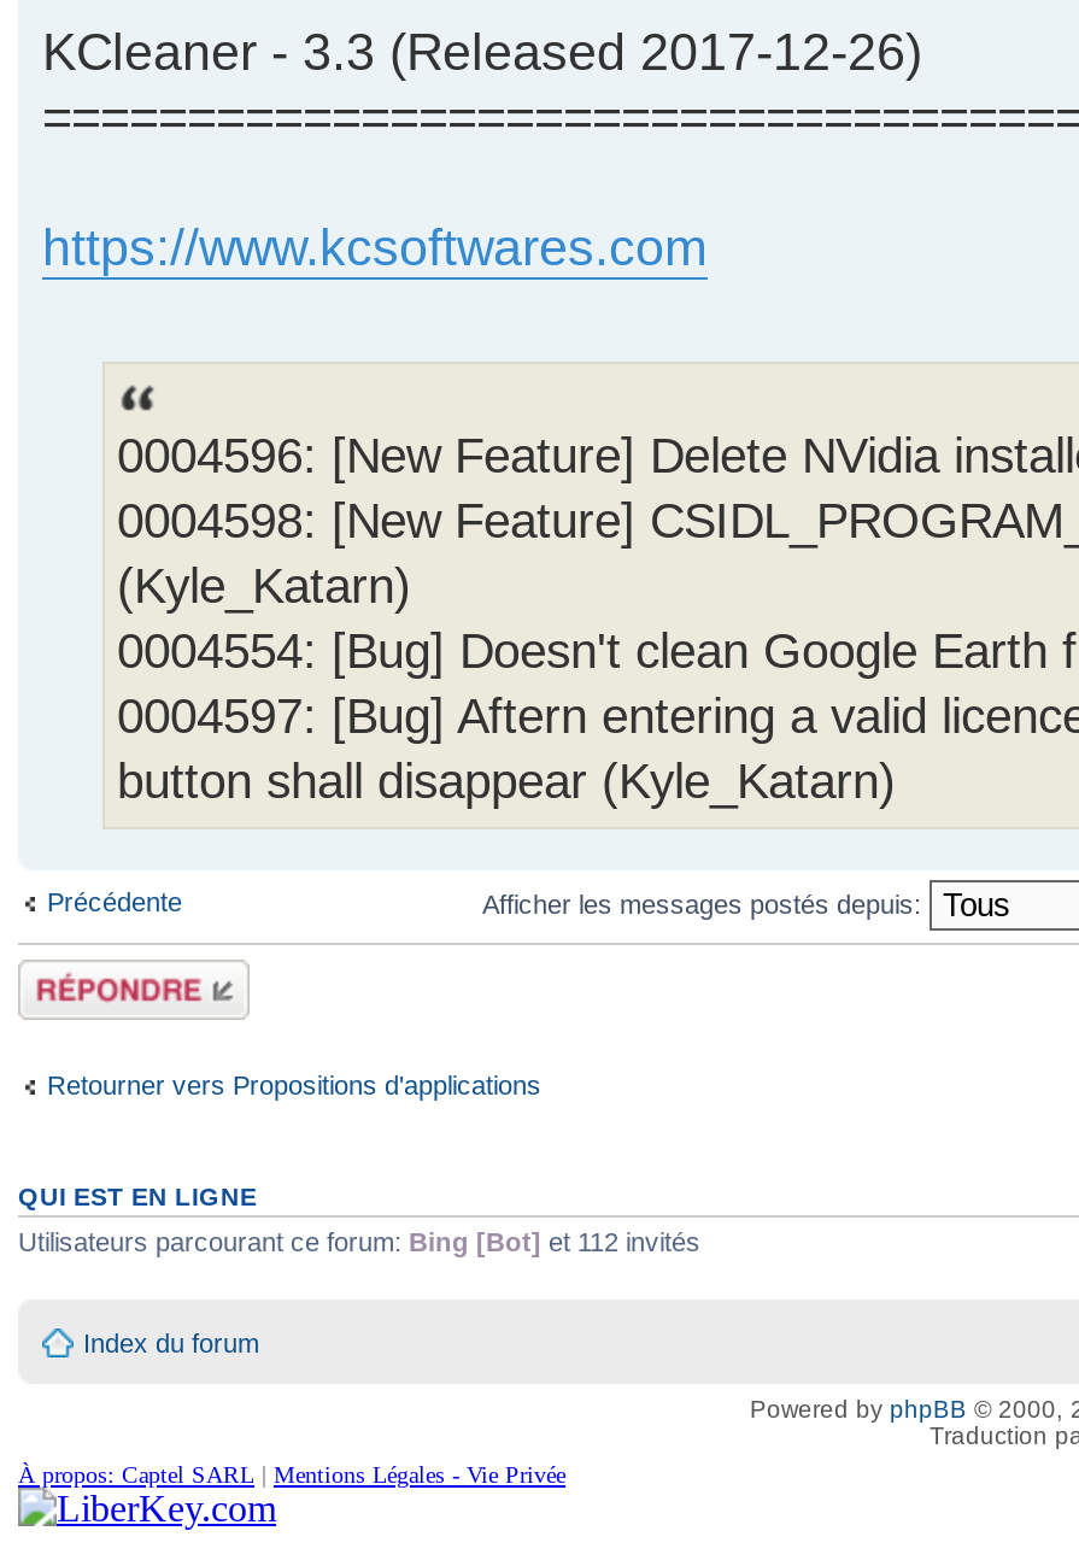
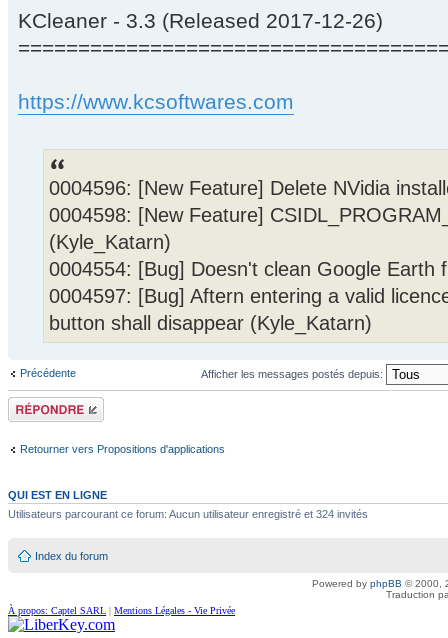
[18,1228,700,1257] Utilisateurs parcourant ce forum: Bing [Bot] et 112 invités -> [8,508,368,520] Utilisateurs parcourant ce forum: Aucun utilisateur enregistré et 324 invités

